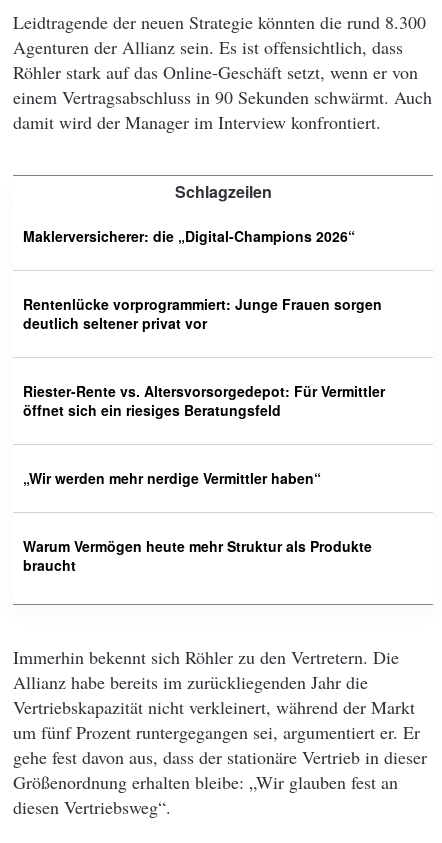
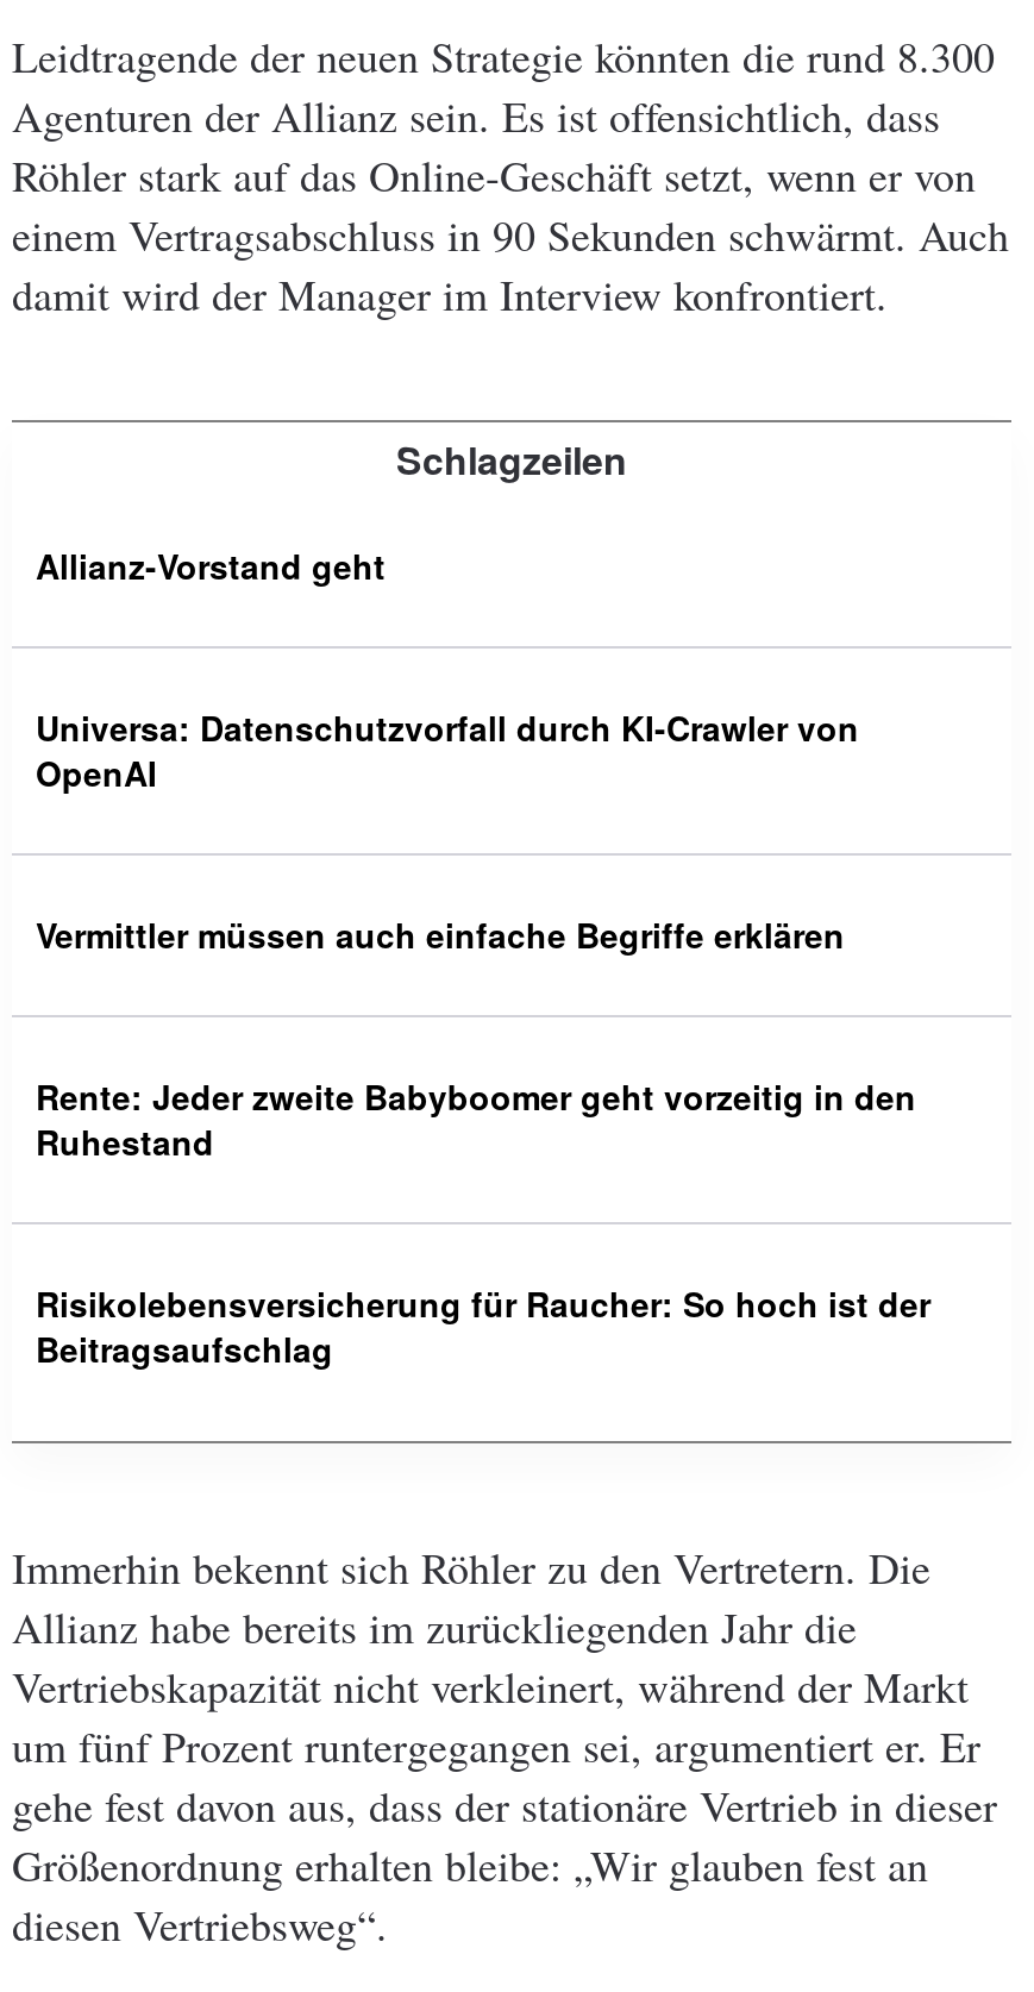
[23,226,355,246] Maklerversicherer: die „Digital-Champions 2026“ -> [36,541,386,589] Allianz-Vorstand geht
[23,294,382,333] Rentenlücke vorprogrammiert: Junge Frauen sorgen | deutlich seltener privat vor -> [36,703,859,796] Universa: Datenschutzvorfall durch KI-Crawler von | OpenAI
[23,381,385,420] Riester-Rente vs. Altersvorsorgedepot: Für Vermittler | öffnet sich ein riesiges Beratungsfeld -> [36,910,845,958] Vermittler müssen auch einfache Begriffe erklären
[23,468,321,488] „Wir werden mehr nerdige Vermittler haben“ -> [36,1072,916,1165] Rente: Jeder zweite Babyboomer geht vorzeitig in den | Ruhestand
[23,536,372,575] Warum Vermögen heute mehr Struktur als Produkte | braucht -> [36,1279,930,1372] Risikolebensversicherung für Raucher: So hoch ist der | Beitragsaufschlag

